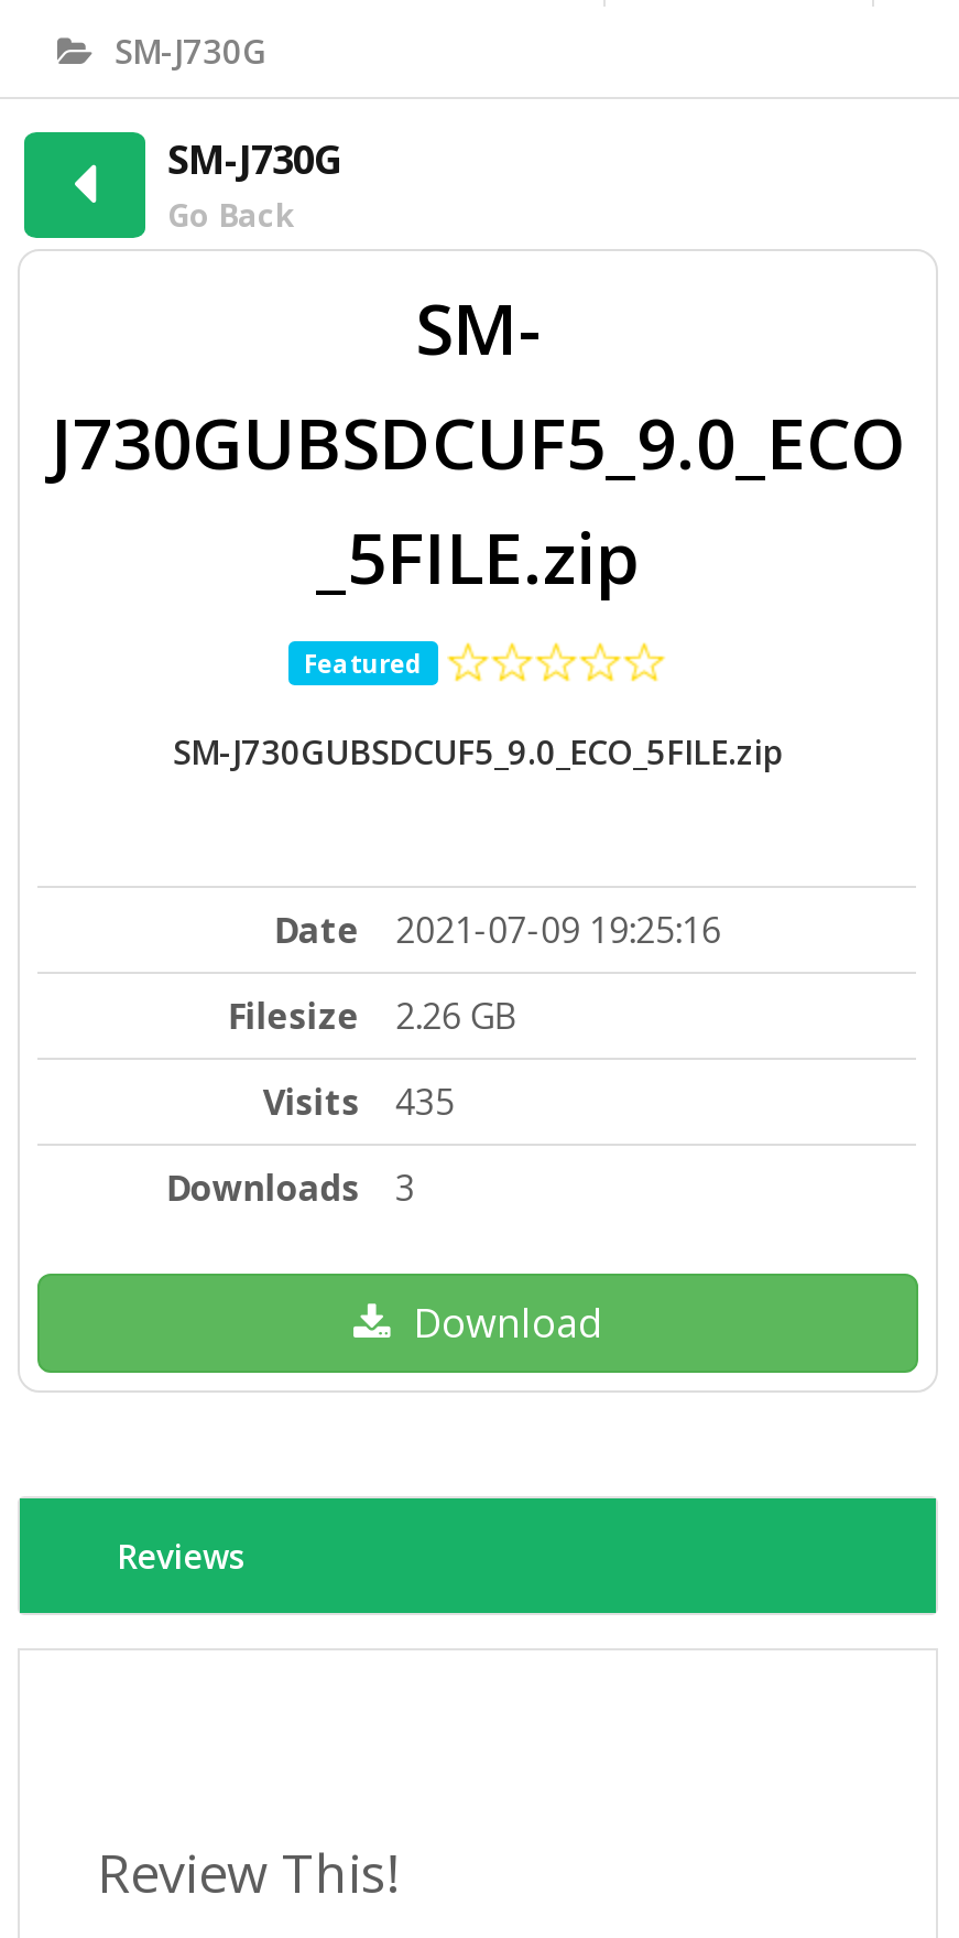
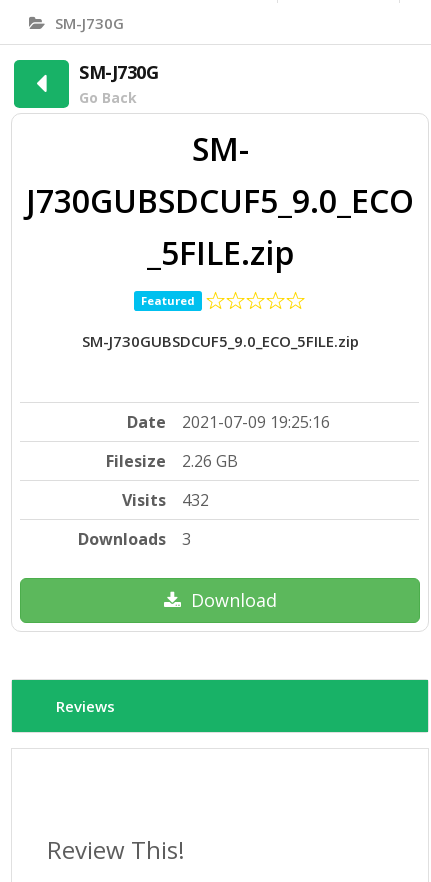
[263,1077,455,1126] Visits 435 -> [122,489,209,511] Visits 432

